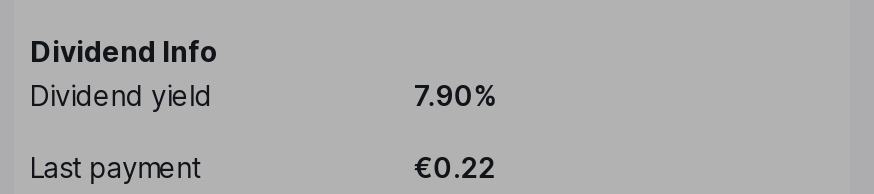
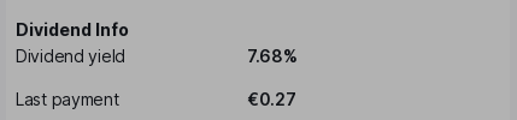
[414,77,497,111] 7.90% -> [247,45,297,66] 7.68%
[414,149,495,183] €0.22 -> [247,88,296,109] €0.27

